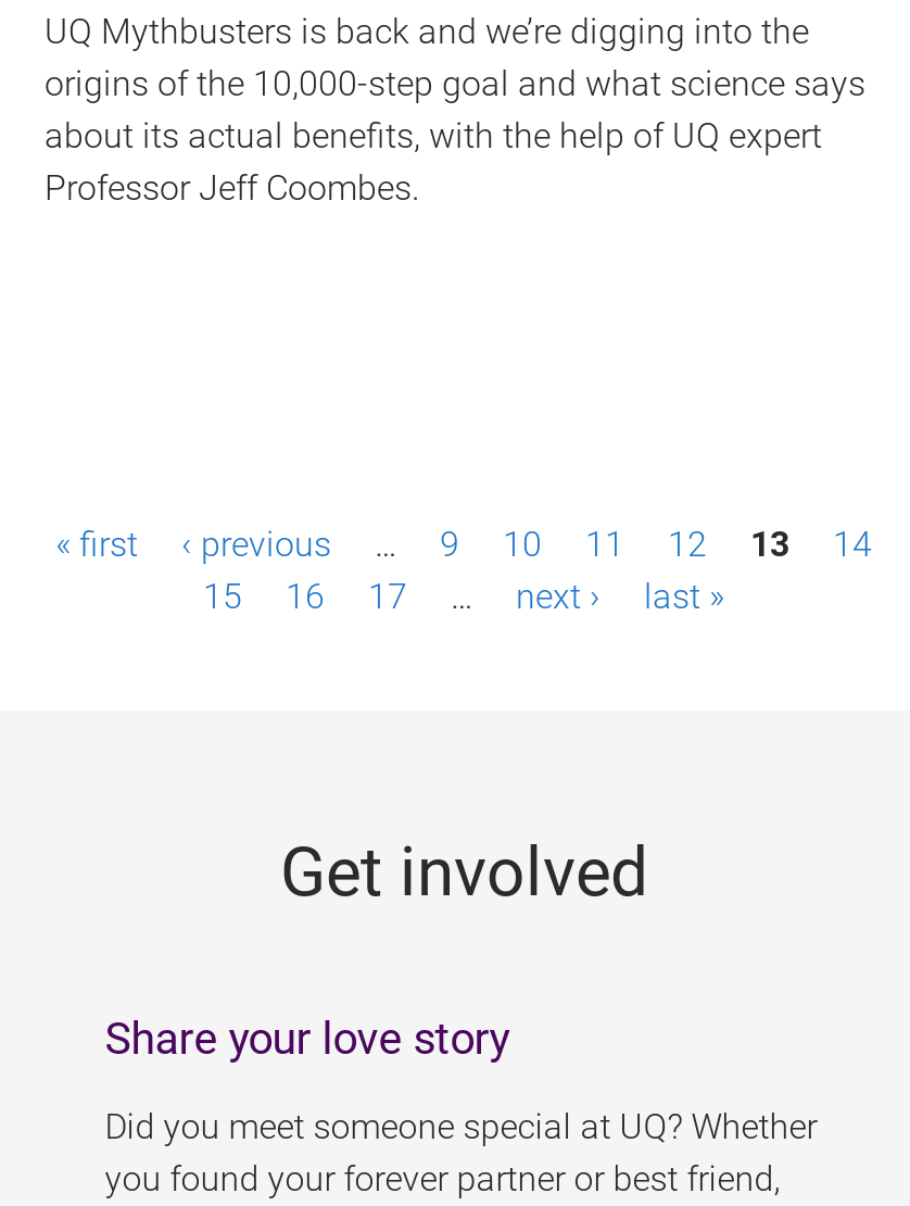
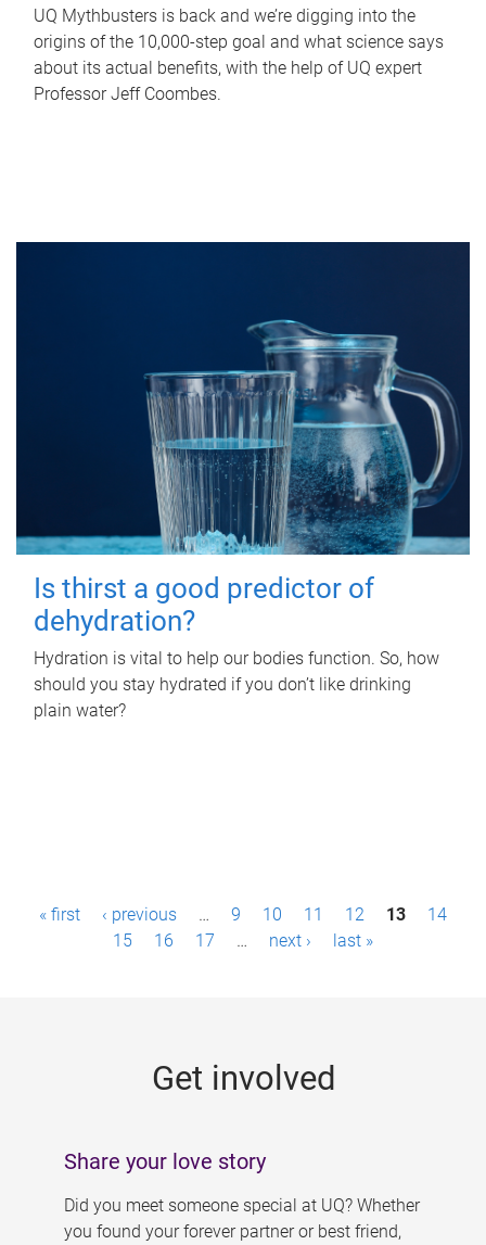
none -> [15,241,471,721] [image] | Is thirst a good predictor of | dehydration? | Hydration is vital to help our bodies function. So, how | should you stay hydrated if you don’t like drinking | plain water?

